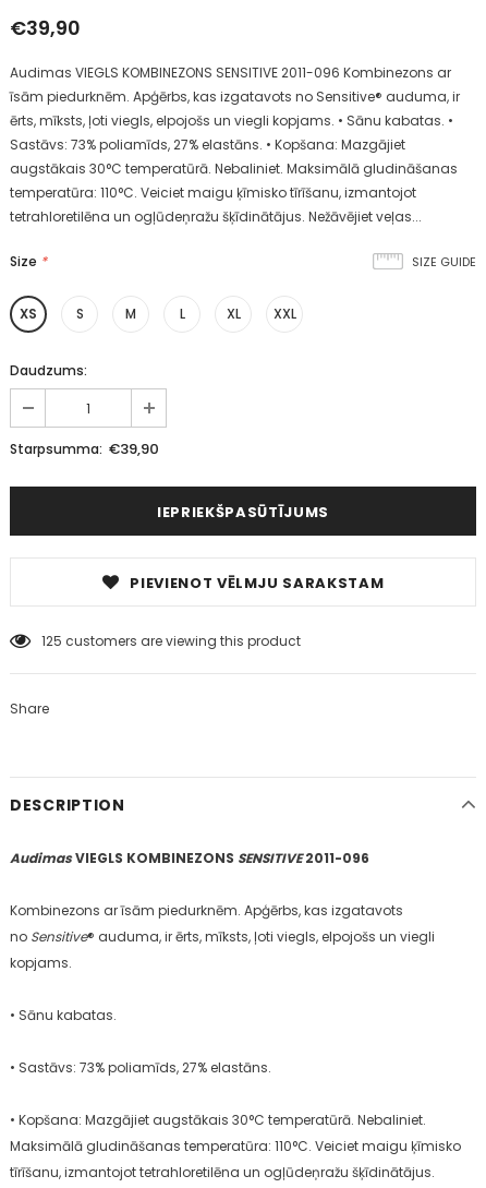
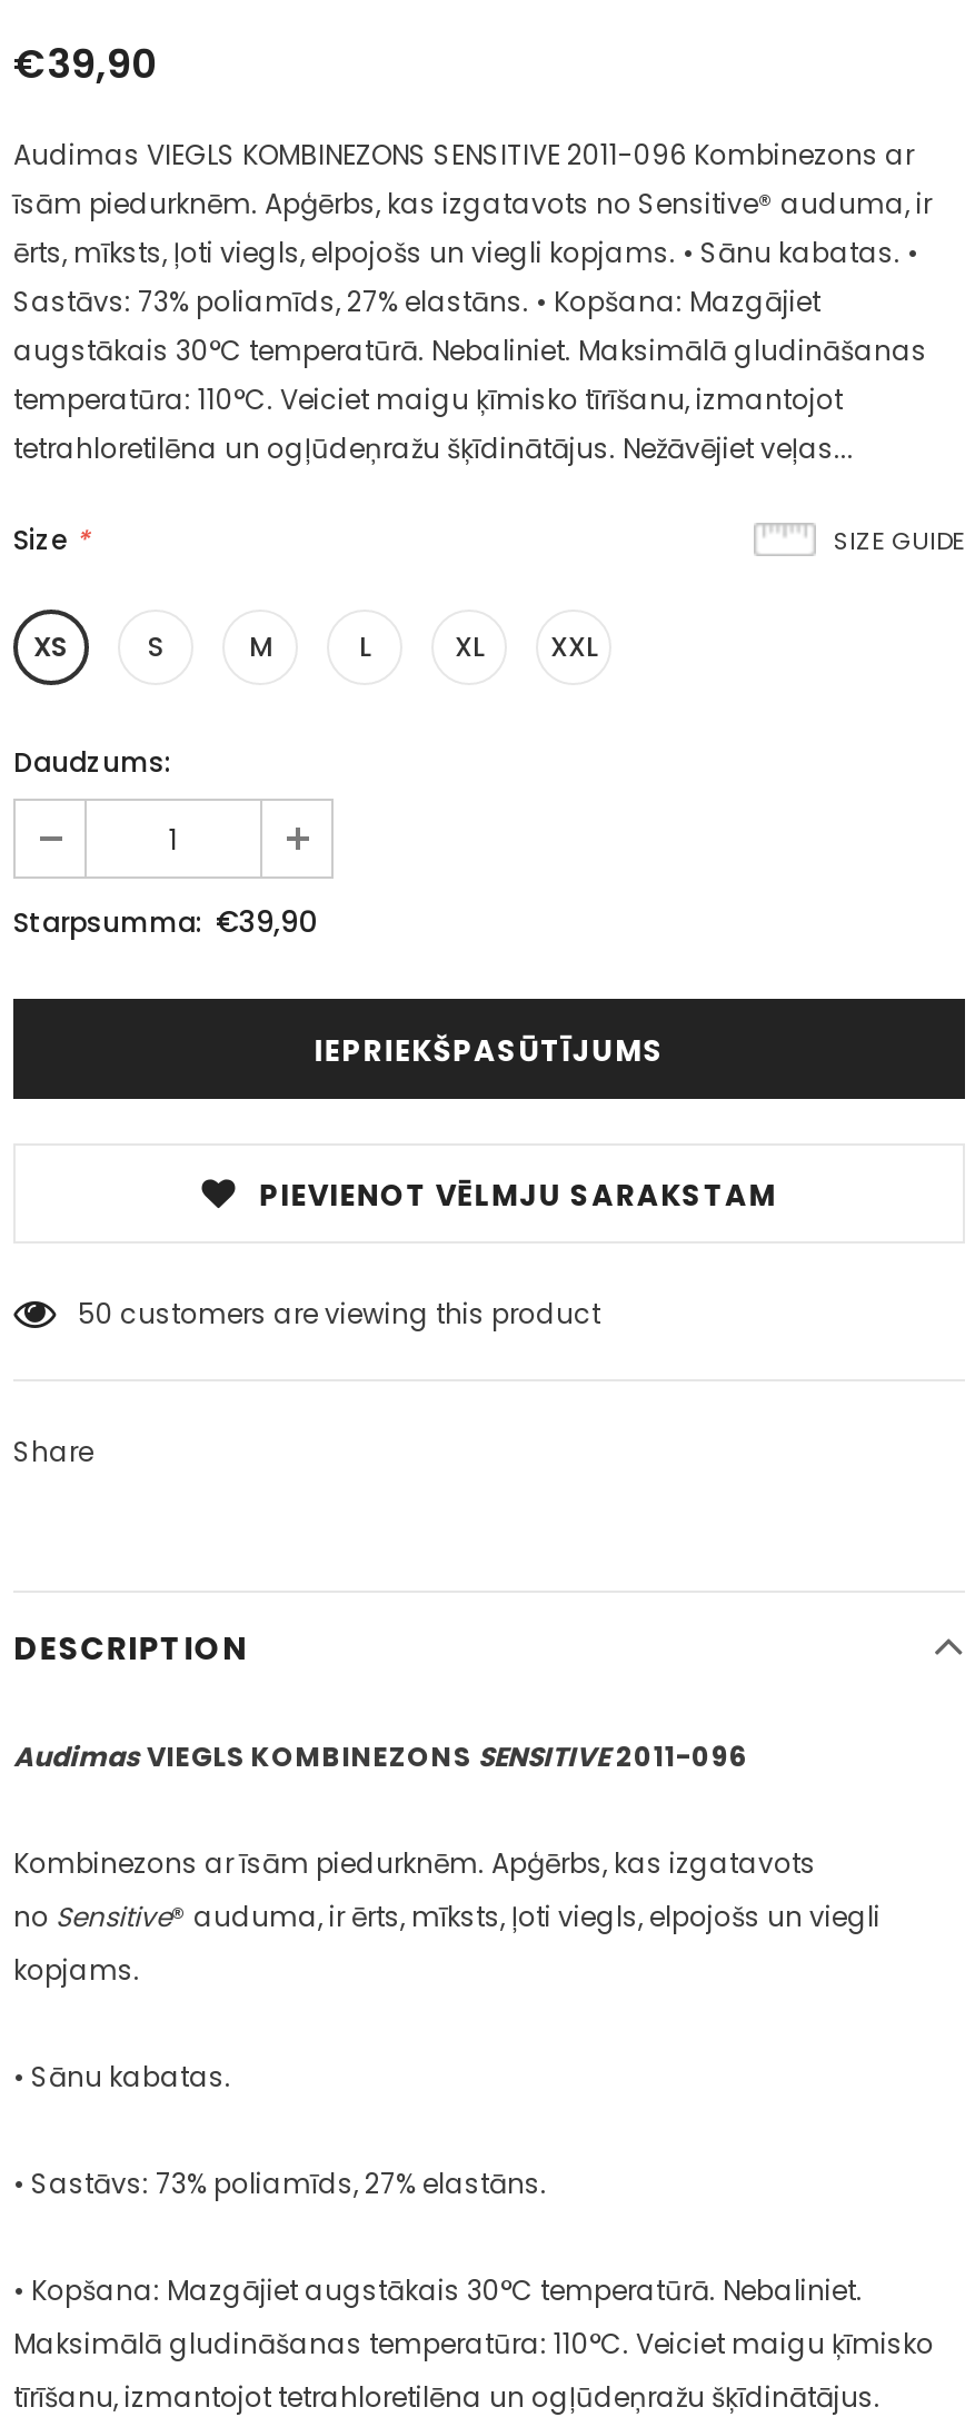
[41,632,301,650] 125 customers are viewing this product -> [78,1295,600,1333] 50 customers are viewing this product

